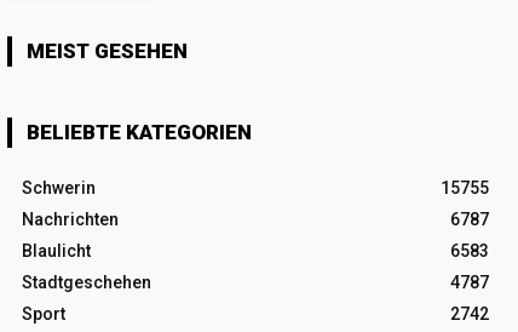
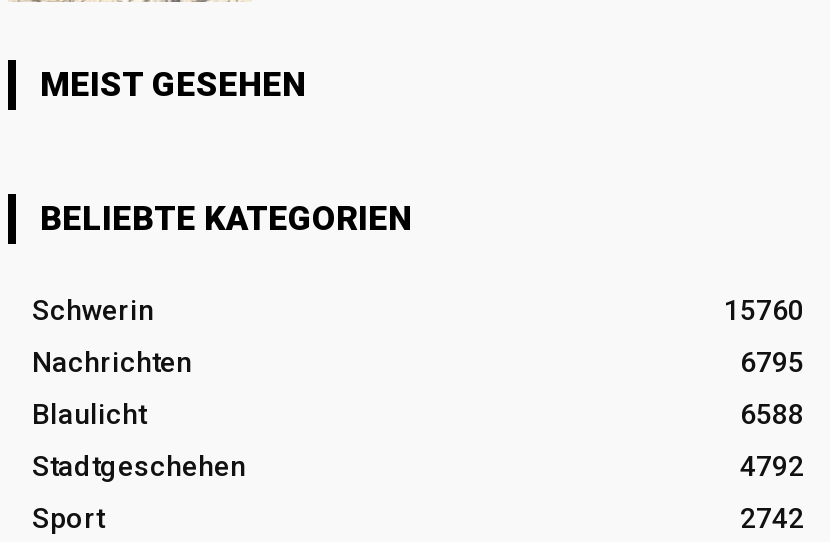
[441,178,489,197] 15755 -> [724,293,804,325] 15760
[450,209,489,229] 6787 -> [740,345,804,377] 6795
[450,241,489,260] 6583 -> [740,397,804,429] 6588
[450,272,489,292] 4787 -> [740,449,804,481] 4792

